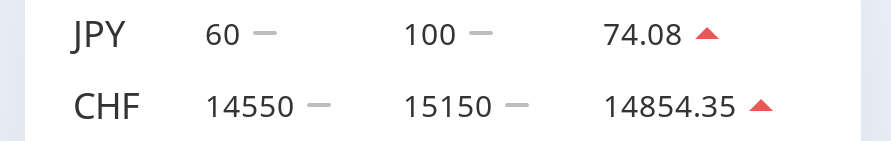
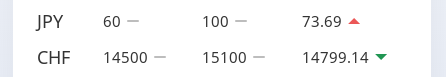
[603,13,683,53] 74.08 -> [302,11,342,31] 73.69
[73,81,295,129] CHF 14550 -> [37,45,148,69] CHF 14500
[403,85,493,125] 15150 -> [202,47,247,67] 15100
[603,85,737,125] 14854.35 -> [302,47,369,67] 14799.14

